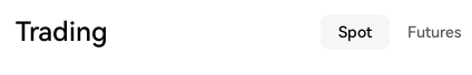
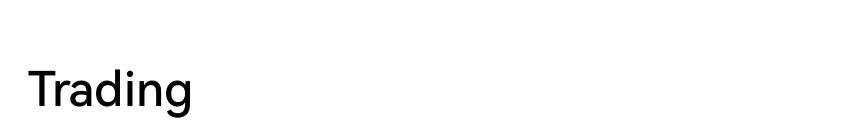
[338,23,461,41] Spot | Futures -> none

